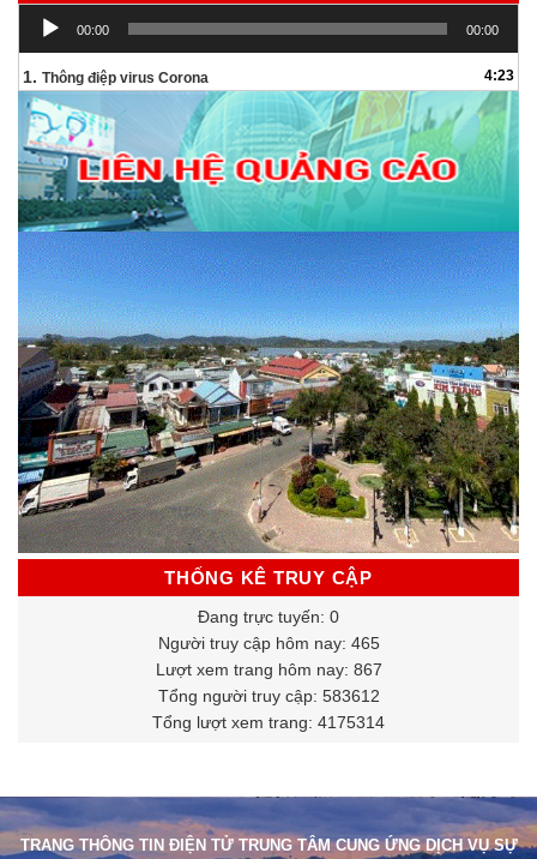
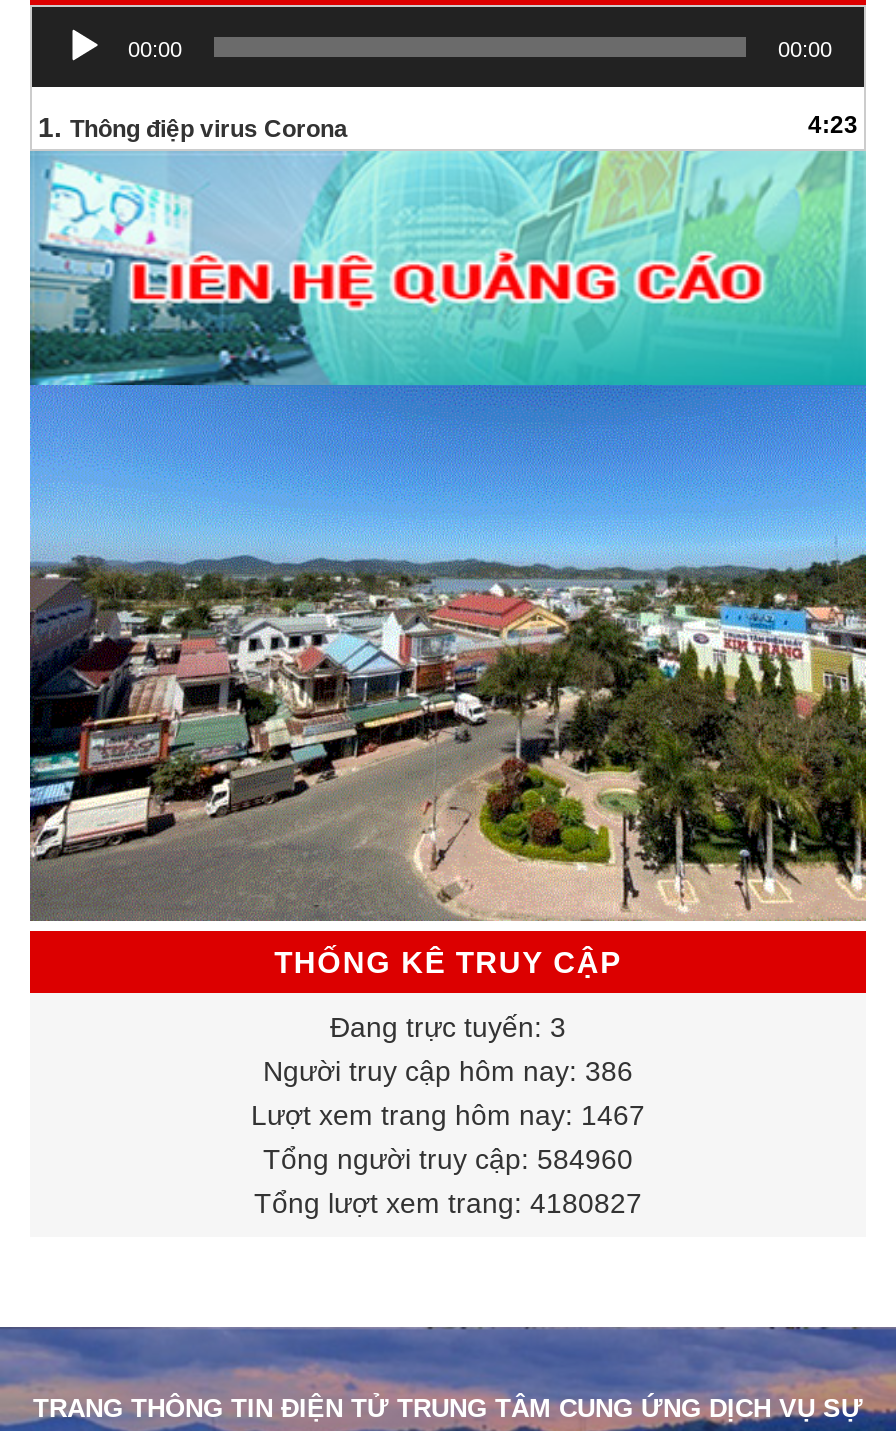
[198,607,339,627] Đang trực tuyến: 0 -> [330,1012,566,1044] Đang trực tuyến: 3
[158,634,379,653] Người truy cập hôm nay: 465 -> [263,1056,633,1088] Người truy cập hôm nay: 386
[155,660,382,679] Lượt xem trang hôm nay: 867 -> [251,1100,645,1132] Lượt xem trang hôm nay: 1467
[158,687,379,706] Tổng người truy cập: 583612 -> [263,1144,633,1176] Tổng người truy cập: 584960
[152,713,385,732] Tổng lượt xem trang: 4175314 -> [254,1188,642,1220] Tổng lượt xem trang: 4180827

